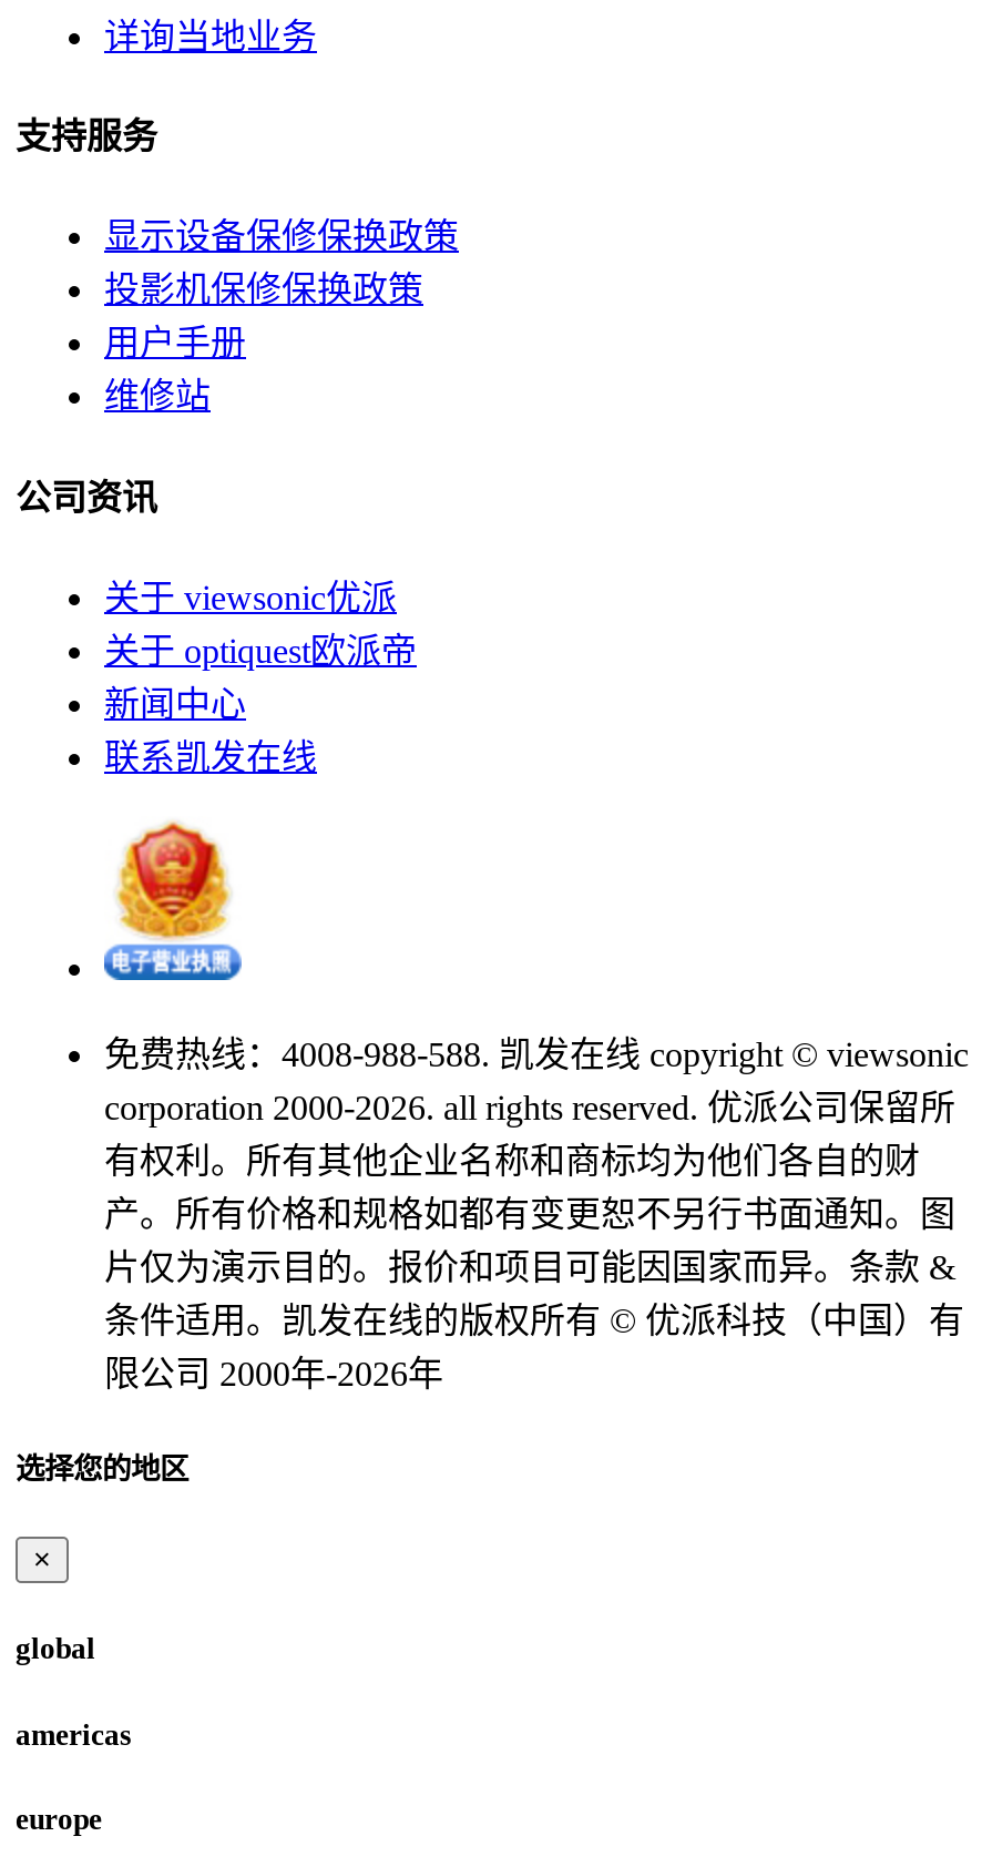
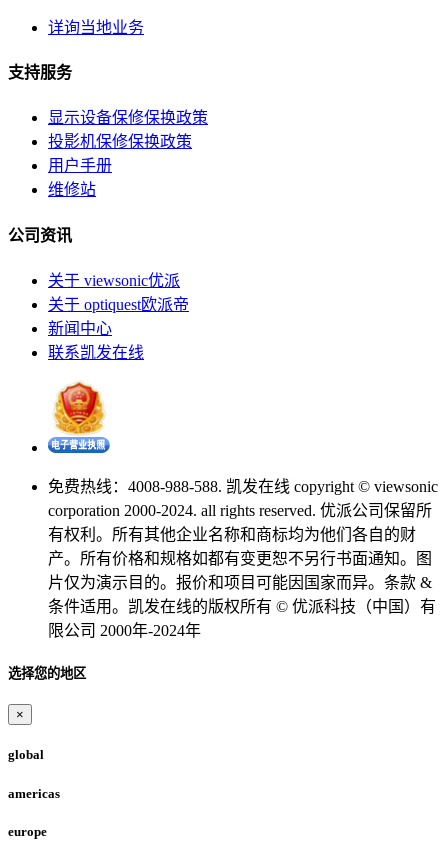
[104,1088,955,1126] corporation 2000-2026. all rights reserved. 优派公司保留所 -> [48,502,432,519] corporation 2000-2024. all rights reserved. 优派公司保留所
[104,1354,443,1392] 限公司 2000年-2026年 -> [48,622,201,639] 限公司 2000年-2024年

